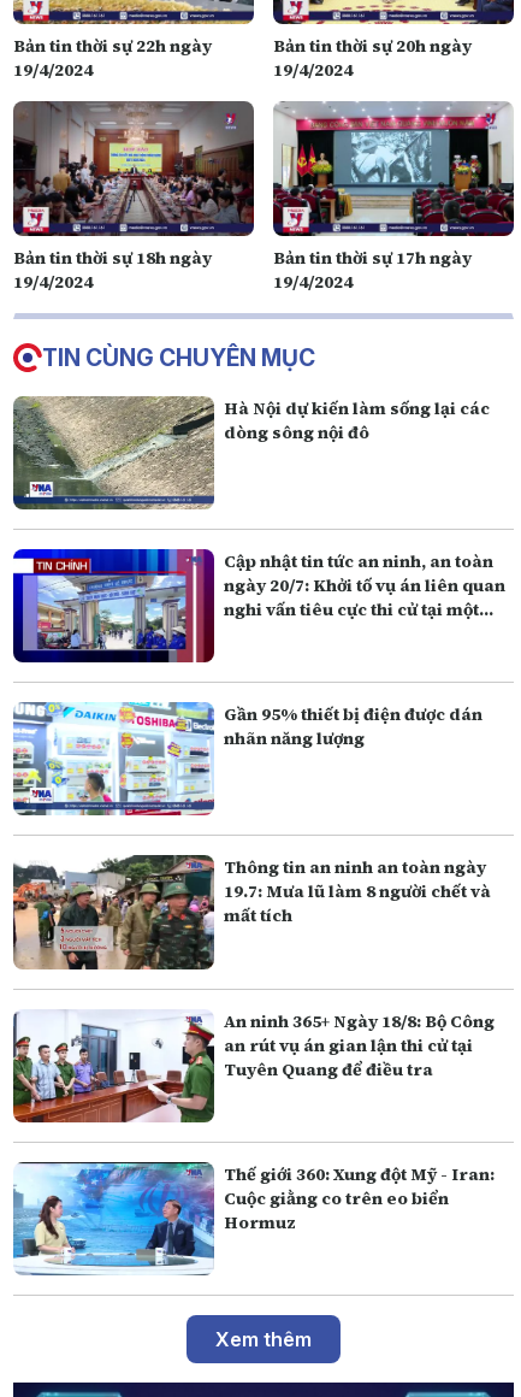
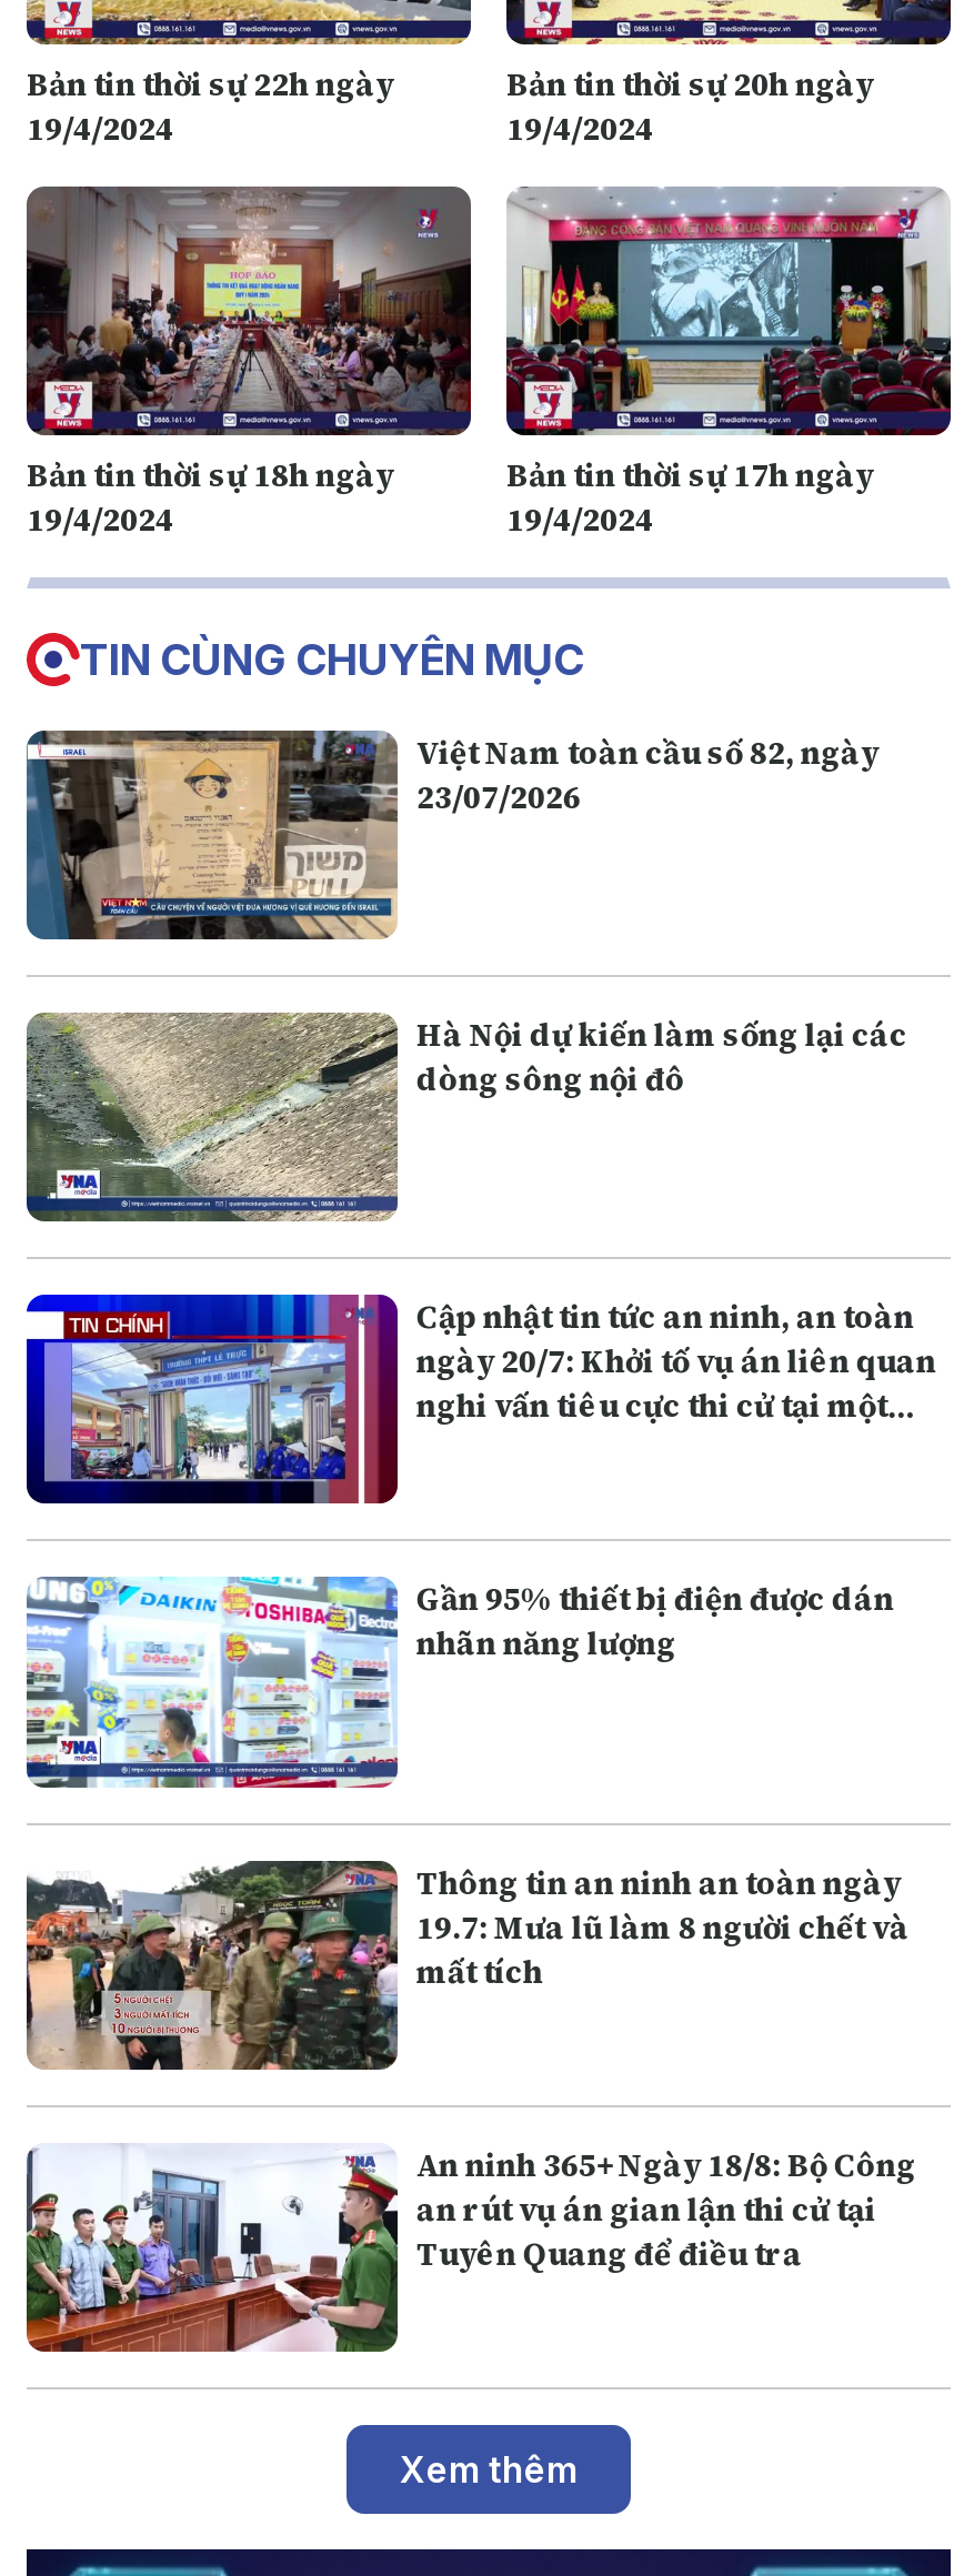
none -> [27,731,878,939] [image] | Việt Nam toàn cầu số 82, ngày | 23/07/2026
moved [11,394,506,1081] -> [22,1008,936,2275]: [image] | Hà Nội dự kiến làm sống lại các | dòng sông nội đô | ... | an rút vụ án gian lận thi cử tại | Tuyên Quang để điều tra
[12,1161,495,1277] [image] | Thế giới 360: Xung đột Mỹ - Iran: | Cuộc giằng co trên eo biển | Hormuz -> none

